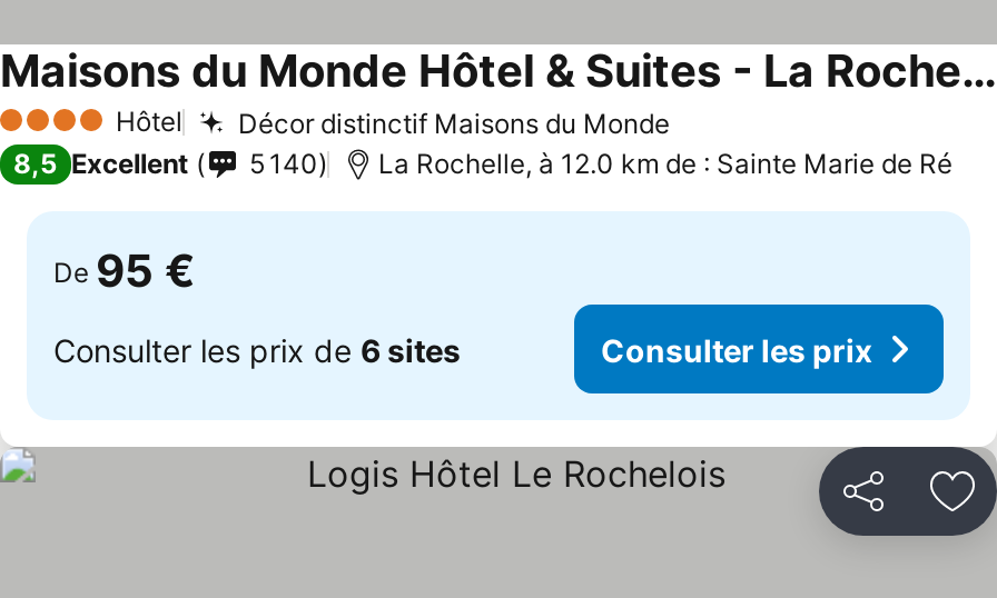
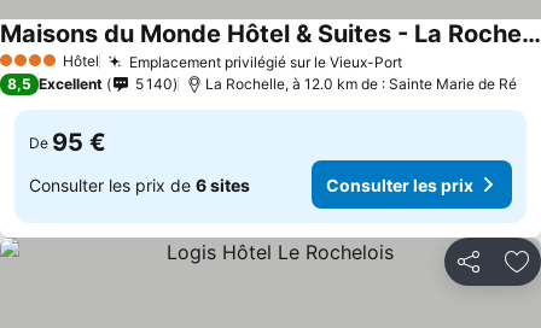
[238,106,670,139] Décor distinctif Maisons du Monde -> [129,52,402,71] Emplacement privilégié sur le Vieux-Port

